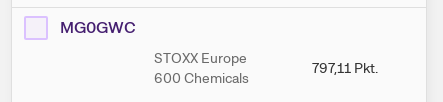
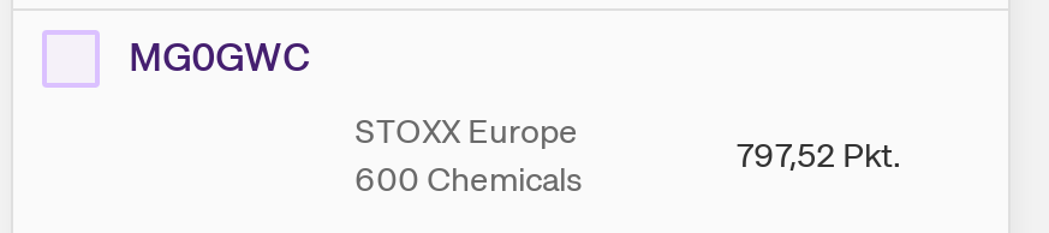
[312,59,378,77] 797,11 Pkt. -> [737,134,900,177] 797,52 Pkt.

